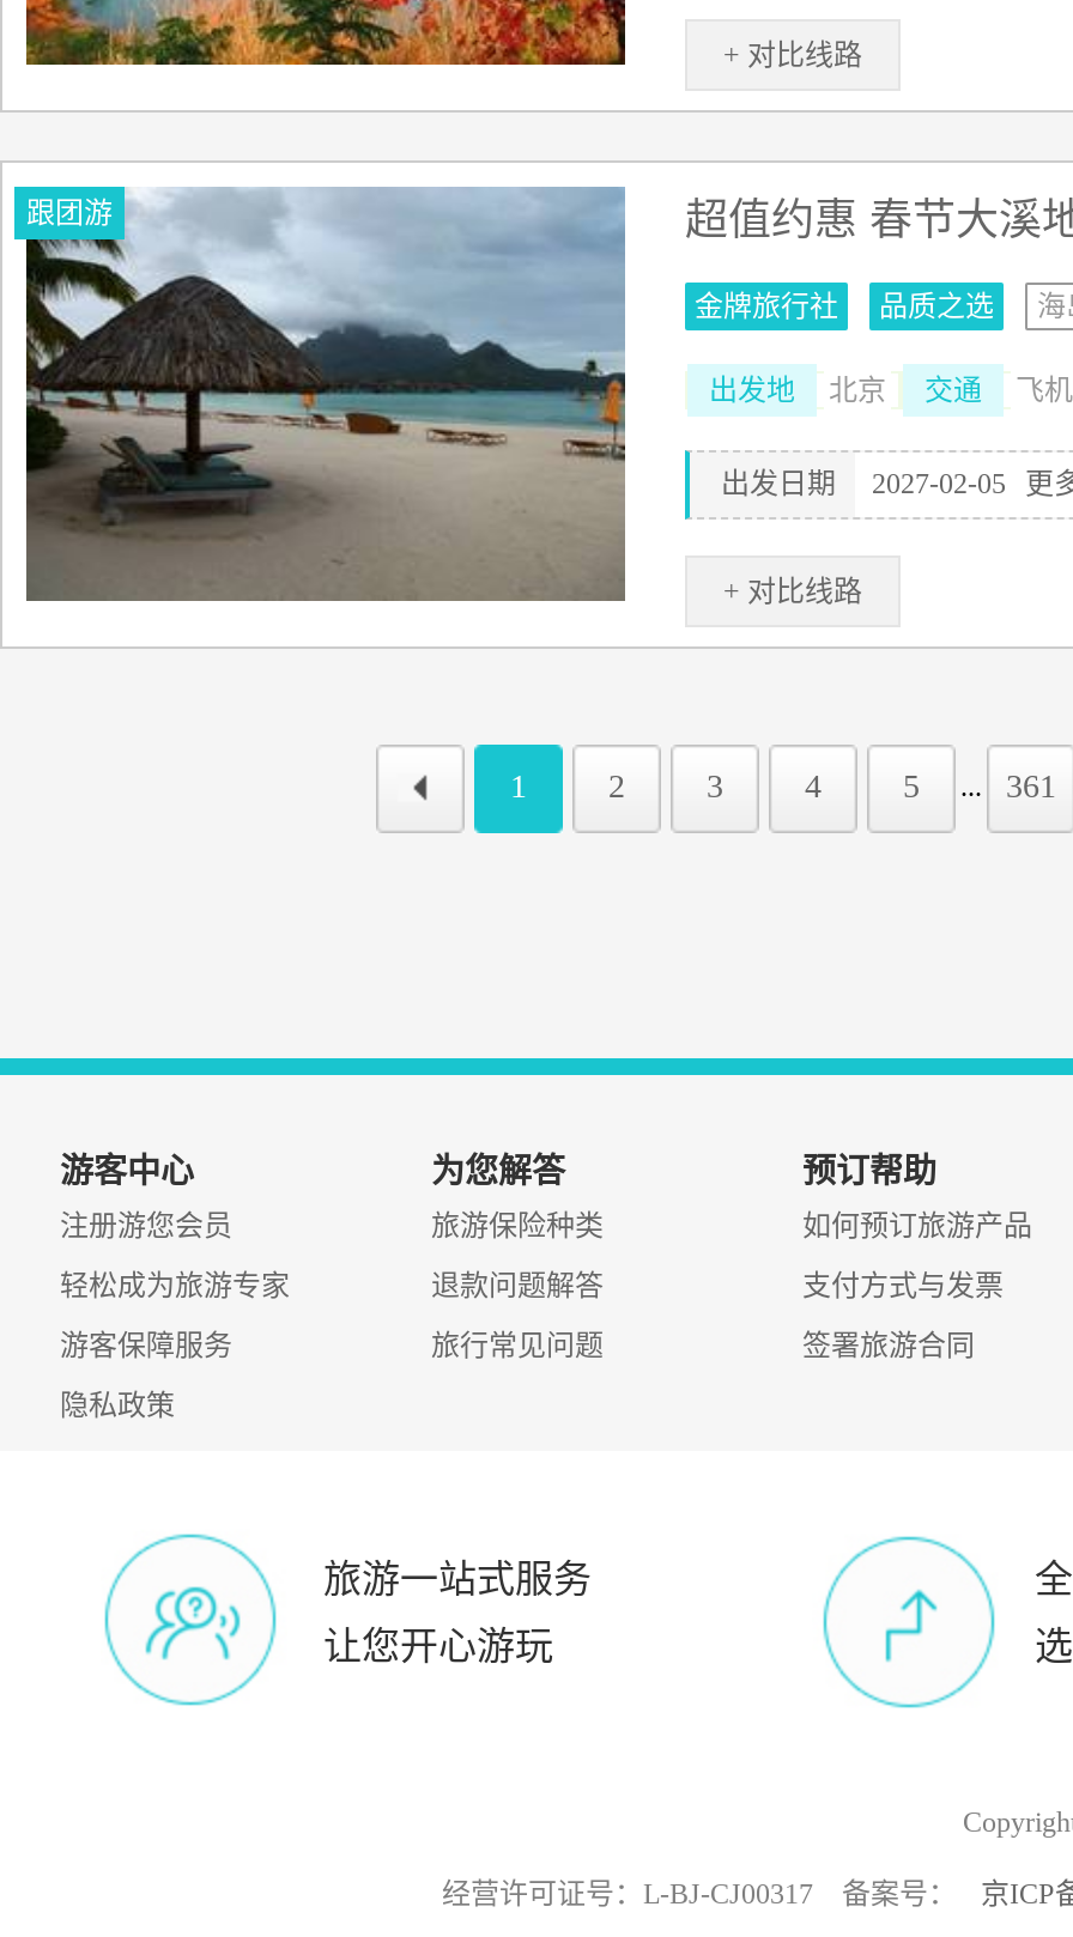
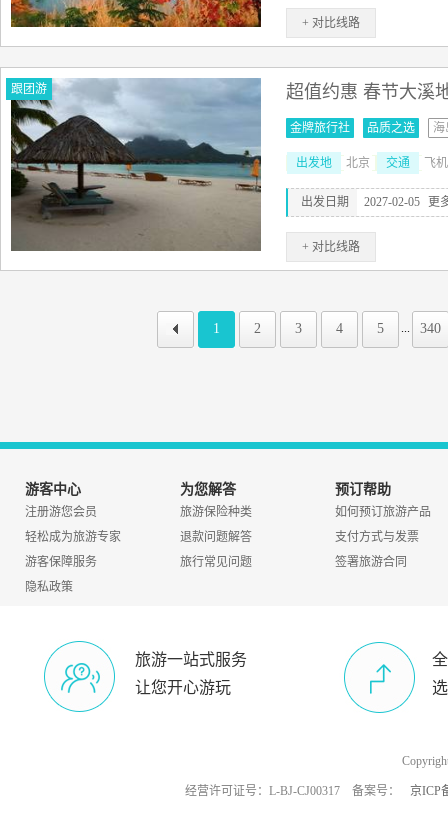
[1006,769,1056,804] 361 -> [420,321,441,336] 340

